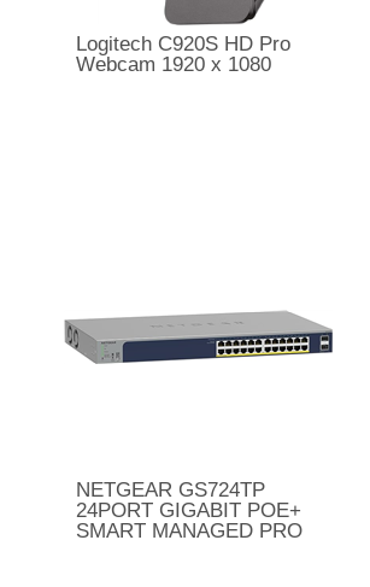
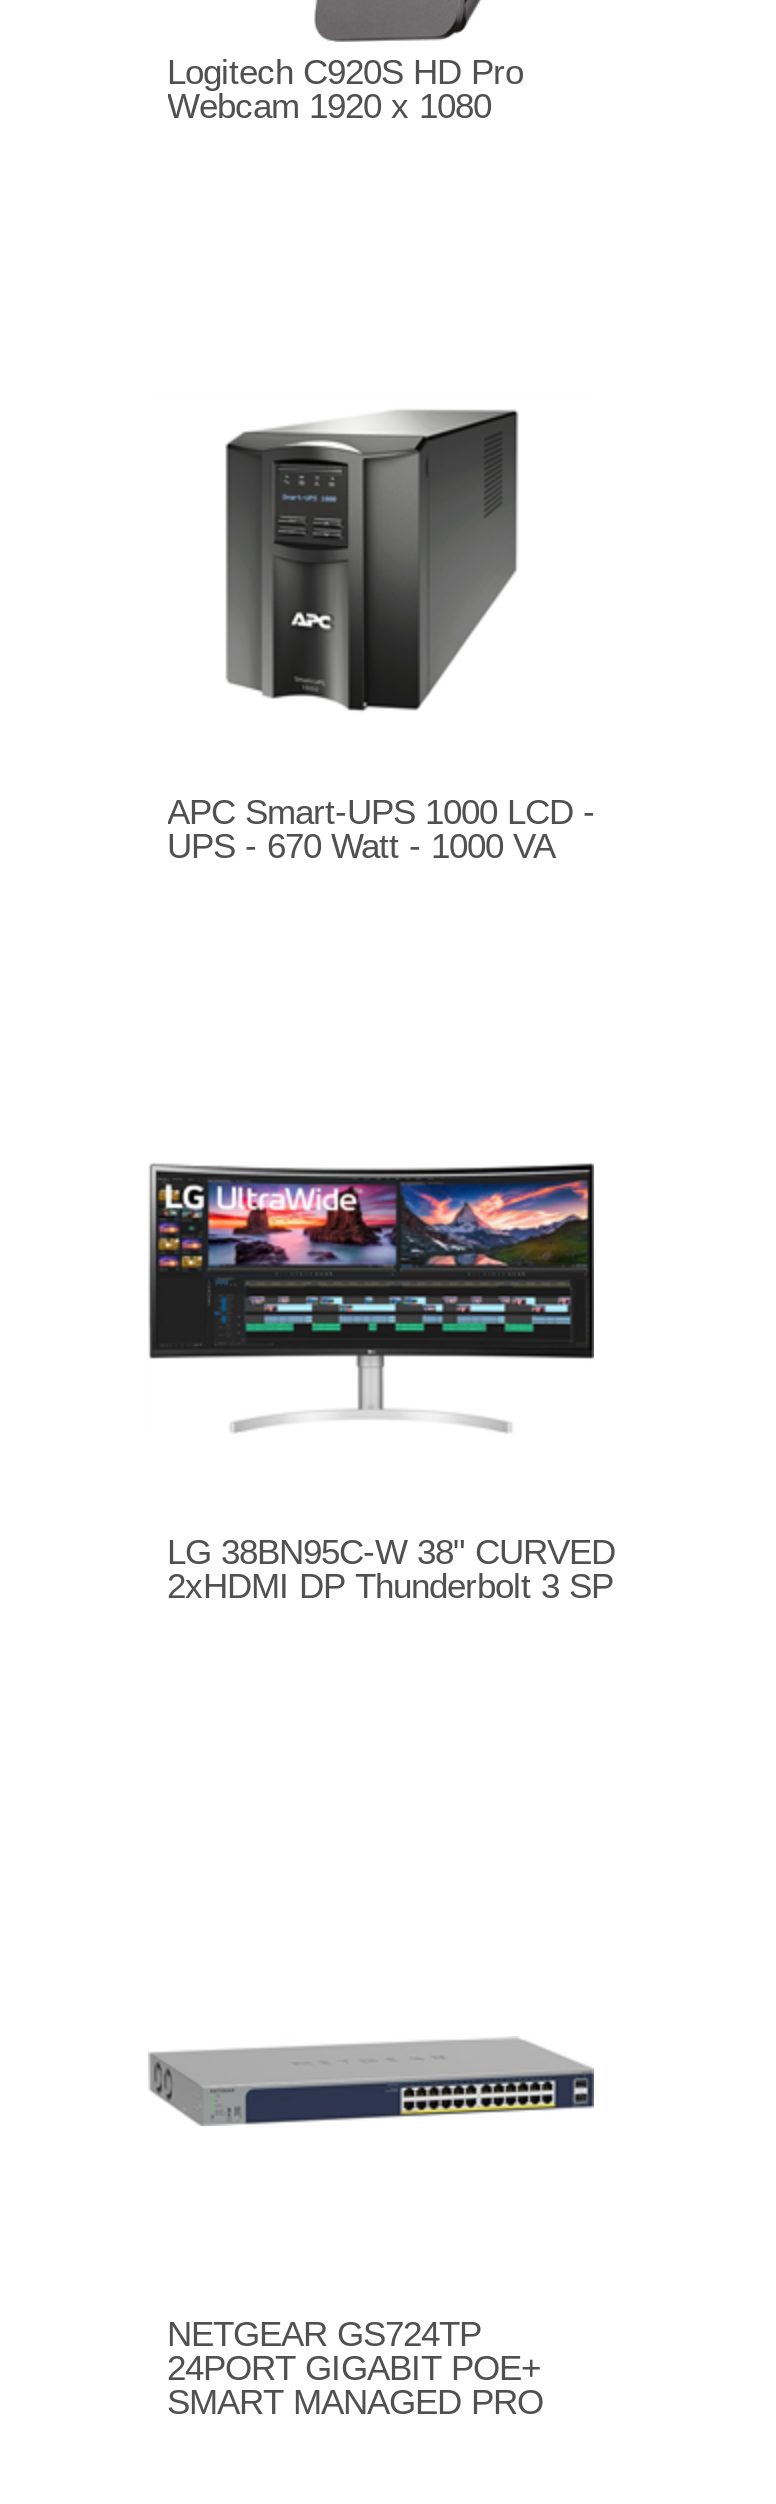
none -> [148,1162,596,1434] [image]
none -> [167,793,595,867] APC Smart-UPS 1000 LCD - | UPS - 670 Watt - 1000 VA
none -> [167,1533,615,1607] LG 38BN95C-W 38" CURVED | 2xHDMI DP Thunderbolt 3 SP
none -> [224,408,520,712] [image]

